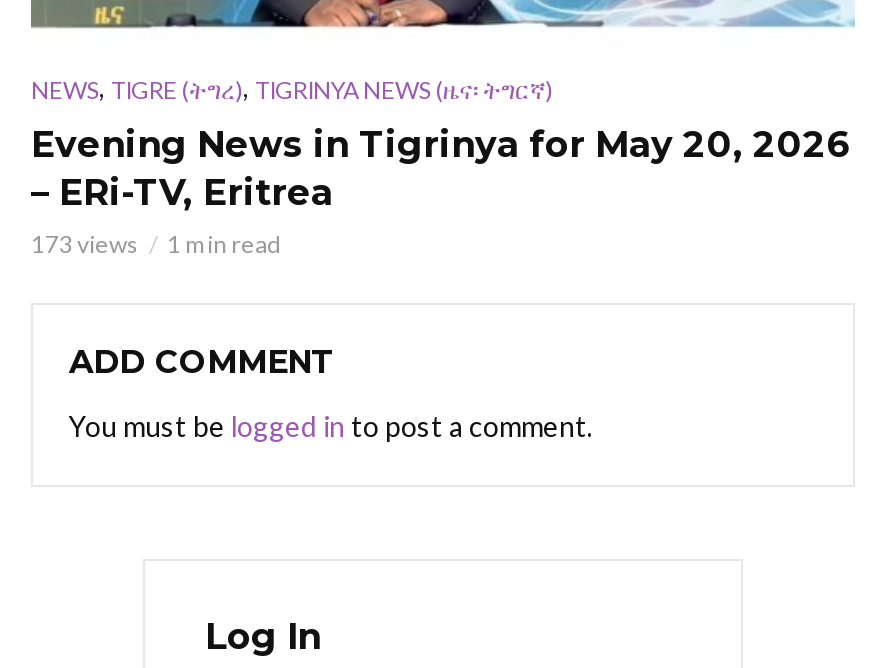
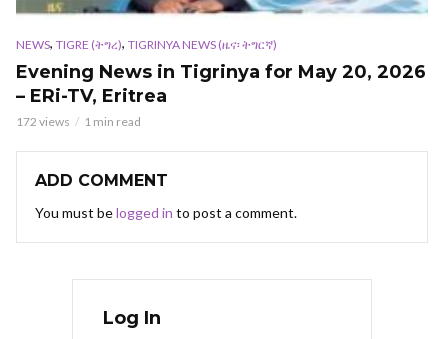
[31,228,281,258] 173 views 1 min read -> [16,114,141,129] 172 views 1 min read

